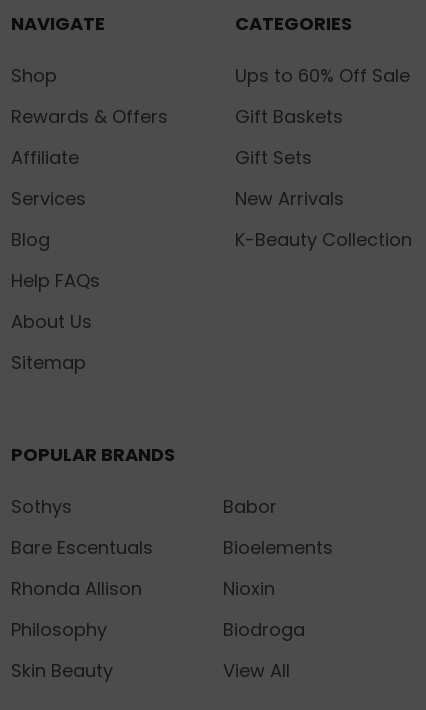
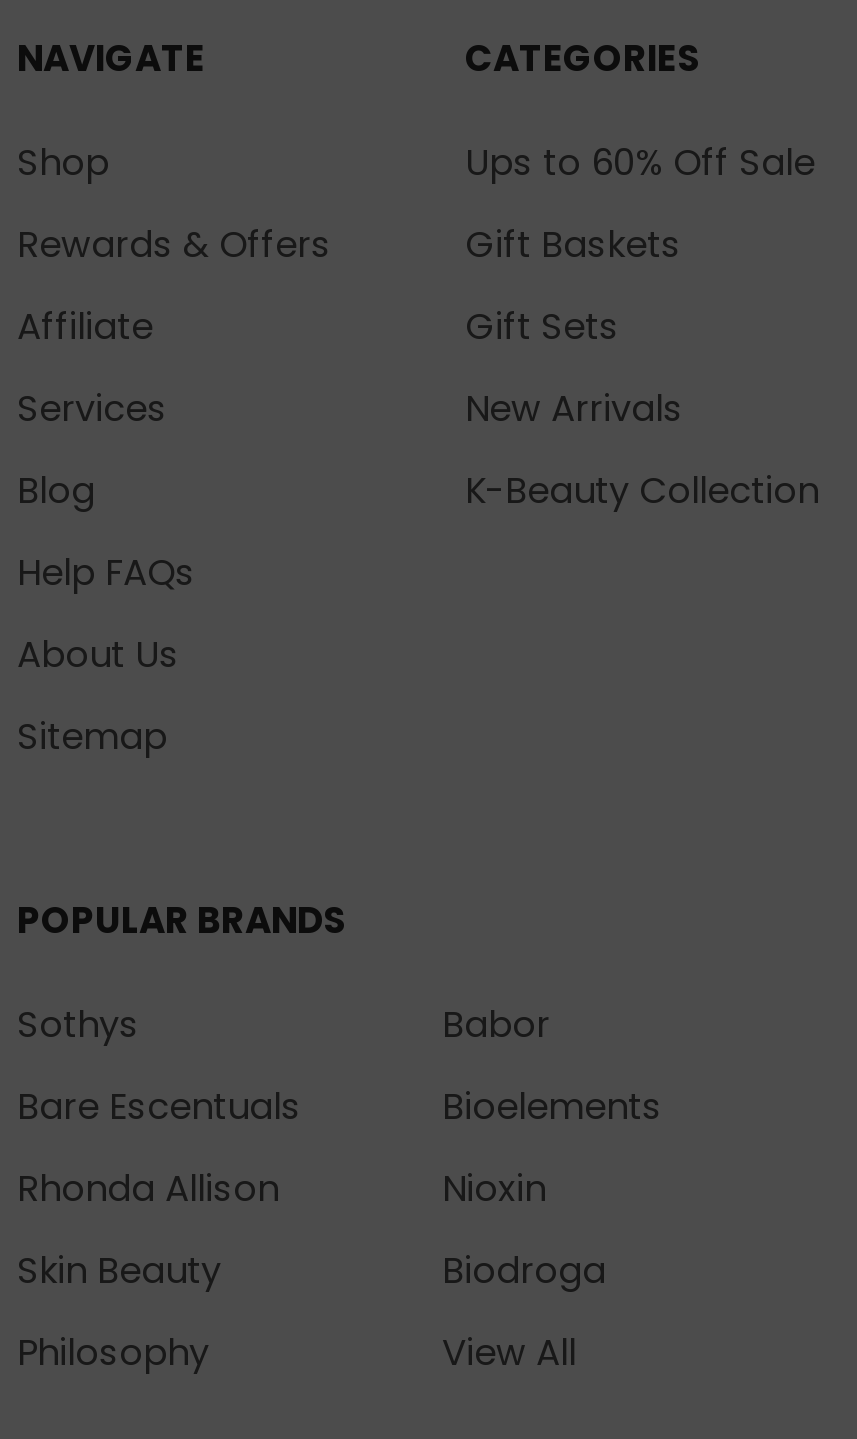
moved [10,617,106,642] -> [17,1328,209,1378]: Philosophy
moved [10,658,112,683] -> [17,1246,221,1296]: Skin Beauty

